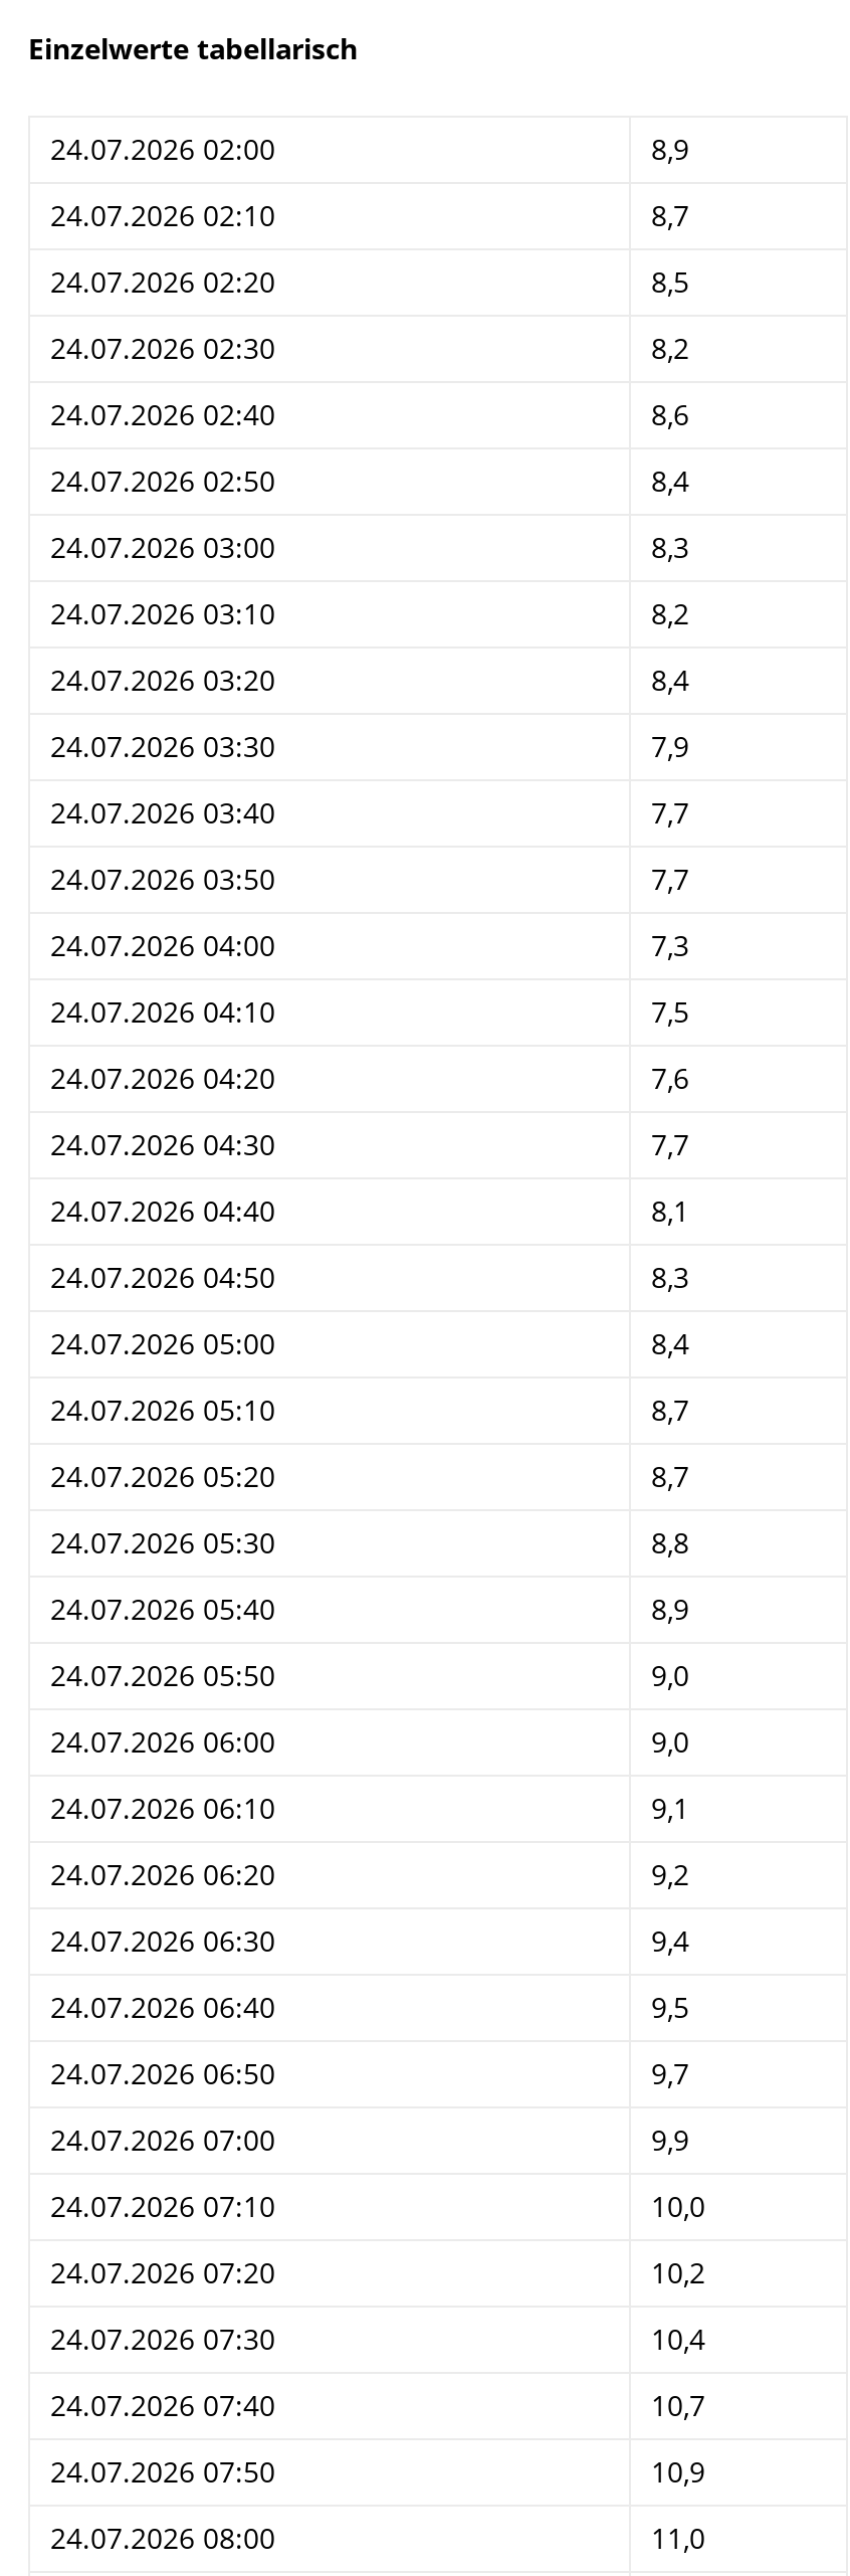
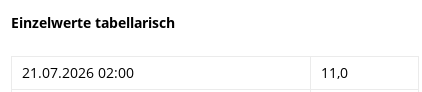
[50,131,705,2558] 24.07.2026 02:00 | 8,9 | 24.07.2026 02:10 | 8,7 | 24.07.2026 02:20 | 8,5 | 24.07.2026 02:30 | 8,2 | 24.07.2026 02:40 | 8,6 | 24.07.2026 02:50 | 8,4 | 24.07.2026 03:00 | 8,3 | 24.07.2026 03:10 | 8,2 | 24.07.2026 03:20 | 8,4 | 24.07.2026 03:30 | 7,9 | 24.07.2026 03:40 | 7,7 | 24.07.2026 03:50 | 7,7 | 24.07.2026 04:00 | 7,3 | 24.07.2026 04:10 | 7,5 | 24.07.2026 04:20 | 7,6 | 24.07.2026 04:30 | 7,7 | 24.07.2026 04:40 | 8,1 | 24.07.2026 04:50 | 8,3 | 24.07.2026 05:00 | 8,4 | 24.07.2026 05:10 | 8,7 | 24.07.2026 05:20 | 8,7 | 24.07.2026 05:30 | 8,8 | 24.07.2026 05:40 | 8,9 | 24.07.2026 05:50 | 9,0 | 24.07.2026 06:00 | 9,0 | 24.07.2026 06:10 | 9,1 | 24.07.2026 06:20 | 9,2 | 24.07.2026 06:30 | 9,4 | 24.07.2026 06:40 | 9,5 | 24.07.2026 06:50 | 9,7 | 24.07.2026 07:00 | 9,9 | 24.07.2026 07:10 | 10,0 | 24.07.2026 07:20 | 10,2 | 24.07.2026 07:30 | 10,4 | 24.07.2026 07:40 | 10,7 | 24.07.2026 07:50 | 10,9 | 24.07.2026 08:00 -> [22,63,134,82] 21.07.2026 02:00

